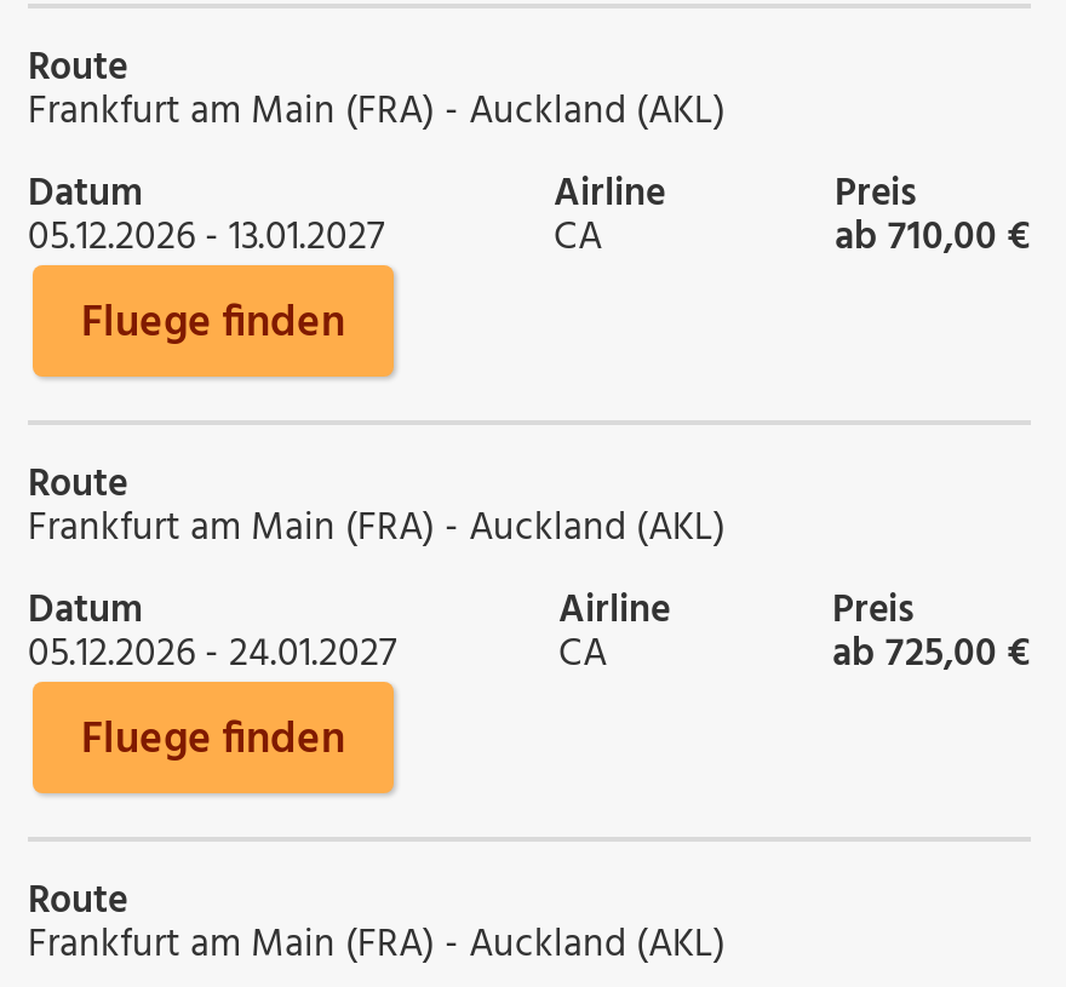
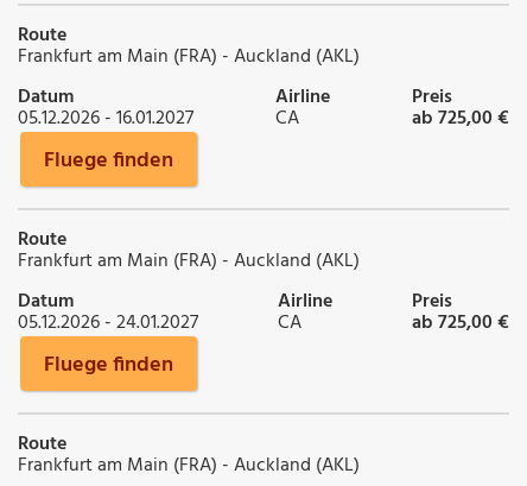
[28,207,384,270] 05.12.2026 - 13.01.2027 -> [18,103,193,134] 05.12.2026 - 16.01.2027
[835,207,1031,270] ab 710,00 € -> [412,103,509,134] ab 725,00 €

